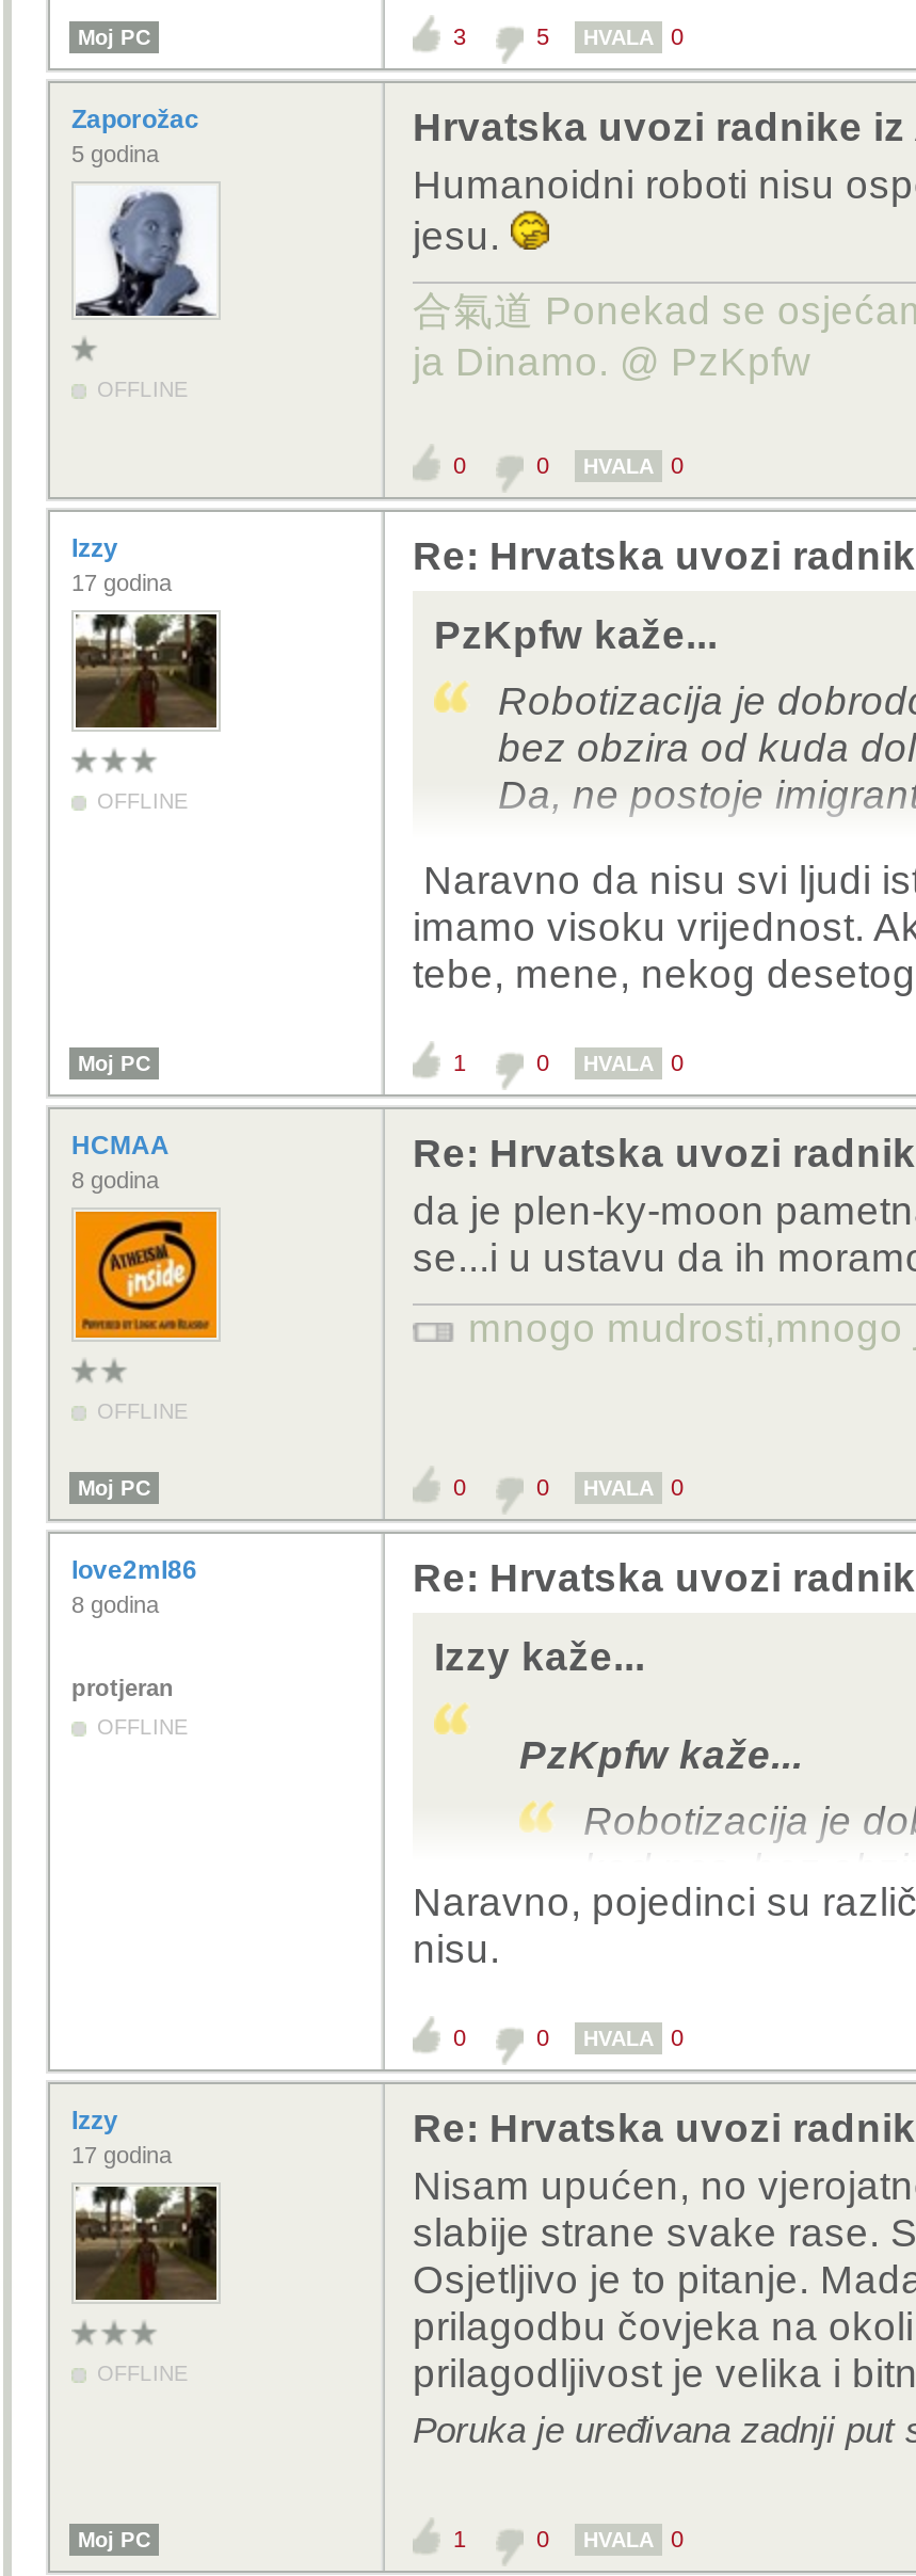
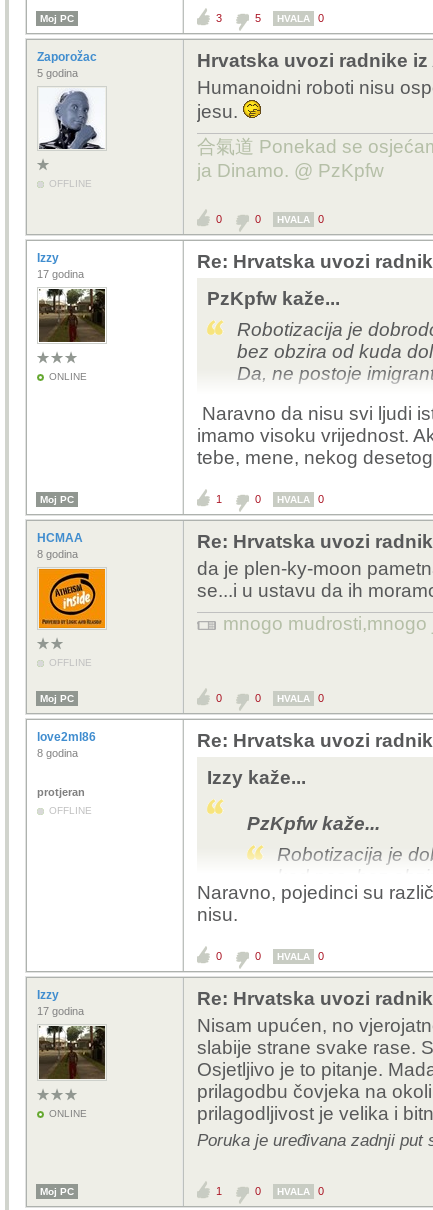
[97,789,189,813] OFFLINE -> [49,371,87,382] ONLINE
[97,2362,189,2385] OFFLINE -> [49,1108,87,1119] ONLINE

